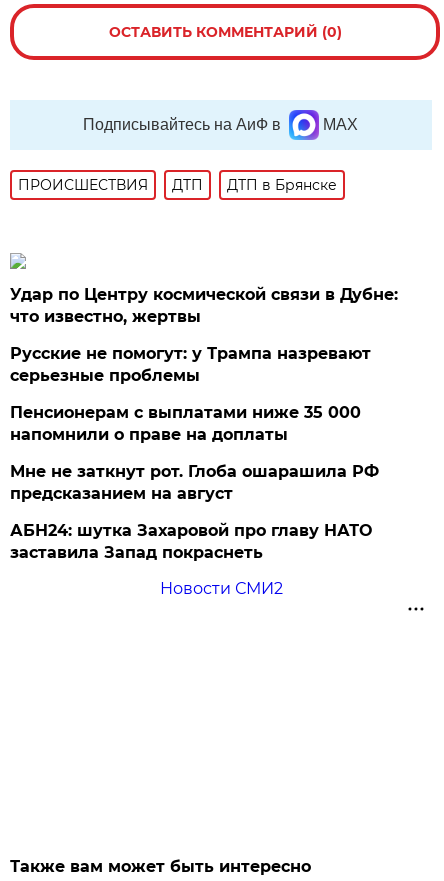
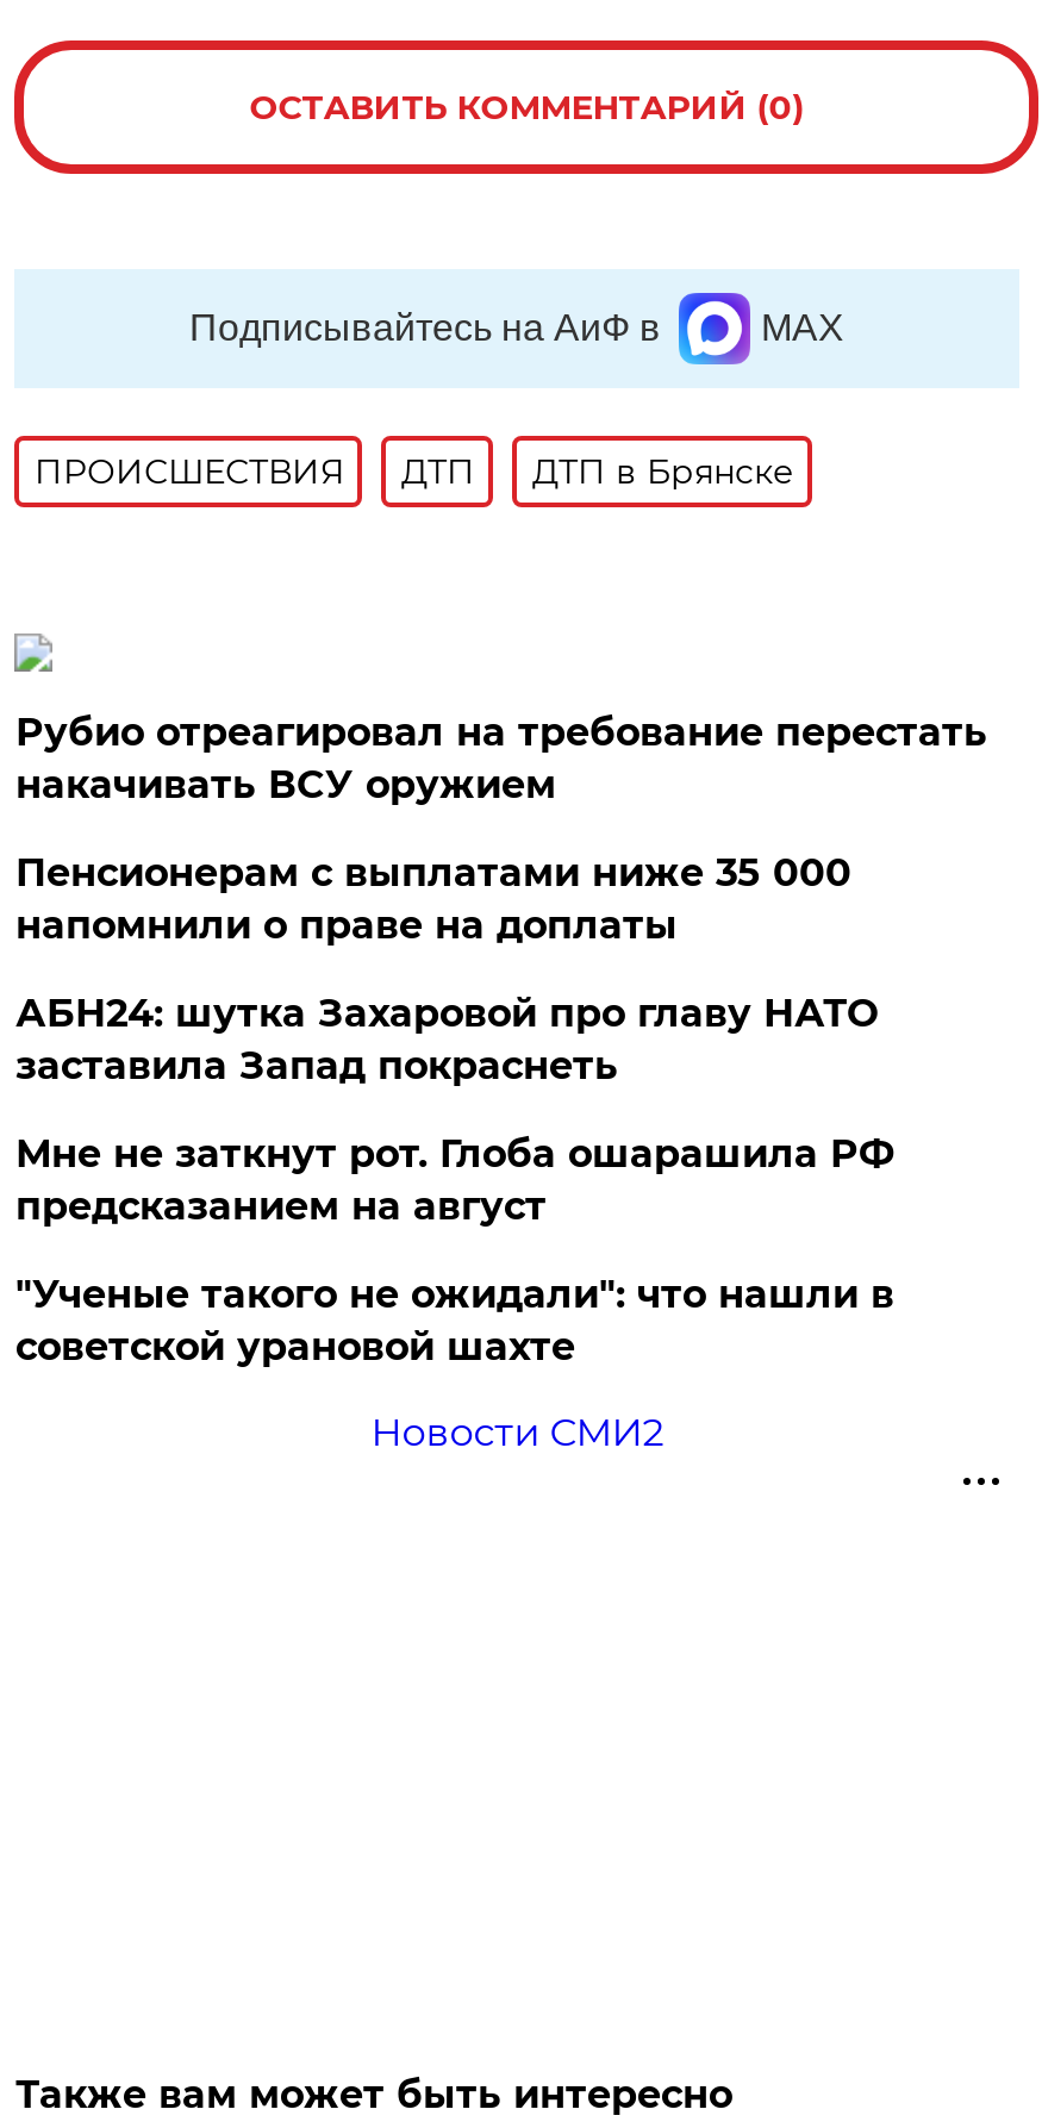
[10,285,398,385] Удар по Центру космической связи в Дубне: | что известно, жертвы | Русские не помогут: у Трампа назревают | серьезные проблемы -> [15,709,987,807] Рубио отреагировал на требование перестать | накачивать ВСУ оружием
moved [10,403,361,444] -> [15,850,851,948]: Пенсионерам с выплатами ниже 35 000 | напомнили о праве на доплаты
none -> [15,1272,894,1369] "Ученые такого не ожидали": что нашли в | советской урановой шахте
moved [10,521,372,562] -> [15,991,877,1088]: АБН24: шутка Захаровой про главу НАТО | заставила Запад покраснеть

